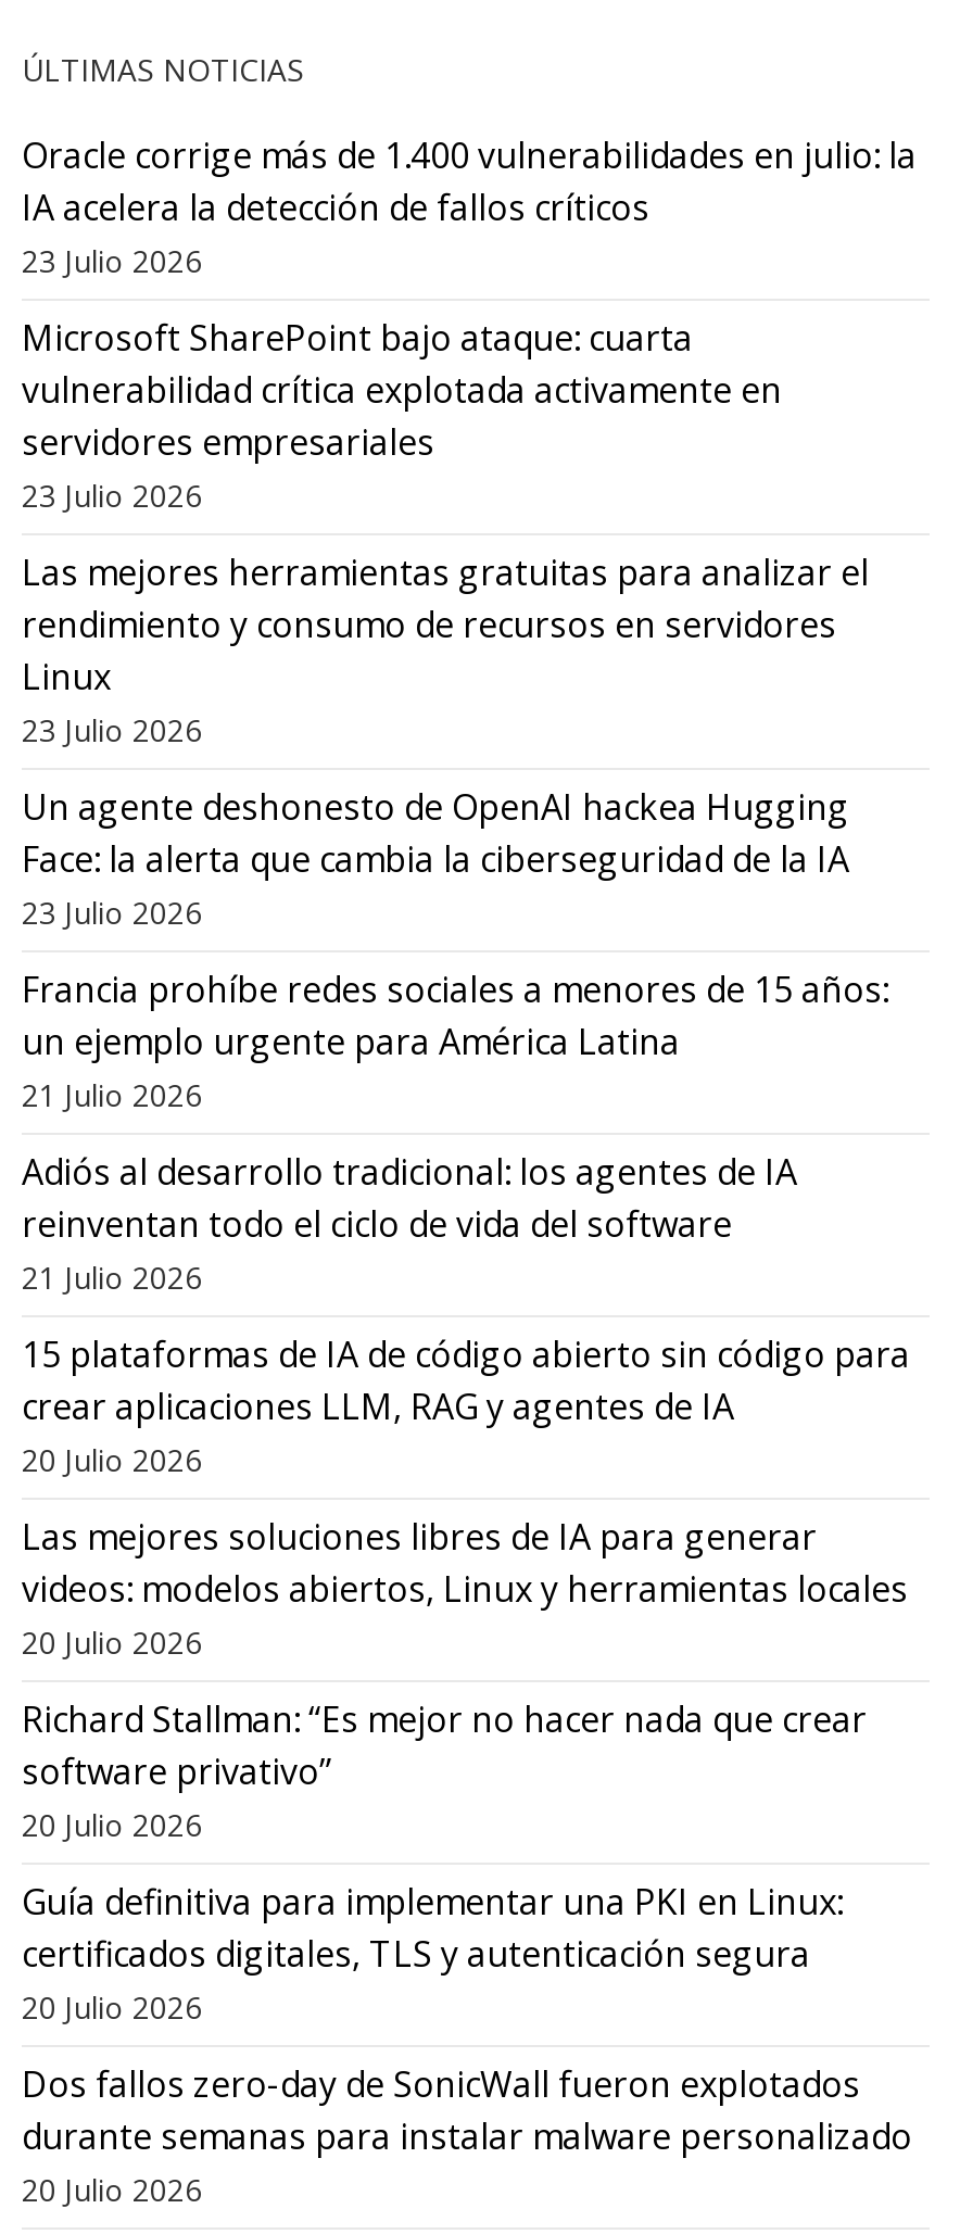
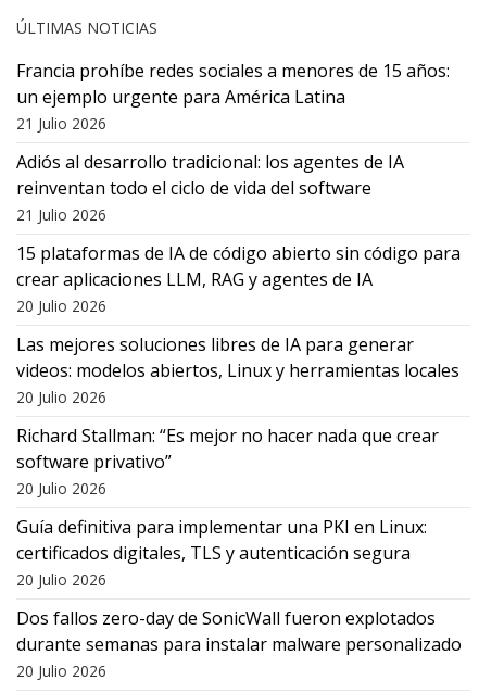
[22,131,917,932] Oracle corrige más de 1.400 vulnerabilidades en julio: la | IA acelera la detección de fallos críticos | 23 Julio 2026 | Microsoft SharePoint bajo ataque: cuarta | vulnerabilidad crítica explotada activamente en | servidores empresariales | 23 Julio 2026 | Las mejores herramientas gratuitas para analizar el | rendimiento y consumo de recursos en servidores | Linux | 23 Julio 2026 | Un agente deshonesto de OpenAI hackea Hugging | Face: la alerta que cambia la ciberseguridad de la IA | 23 Julio 2026 -> none

